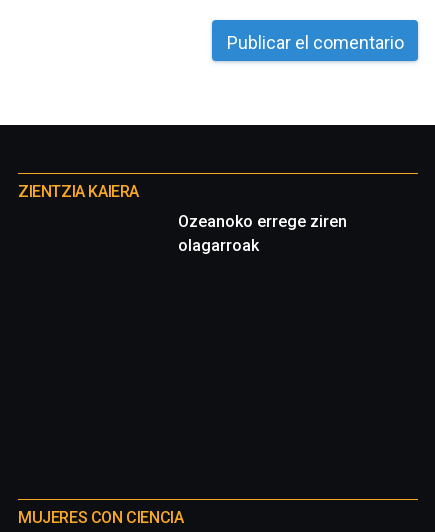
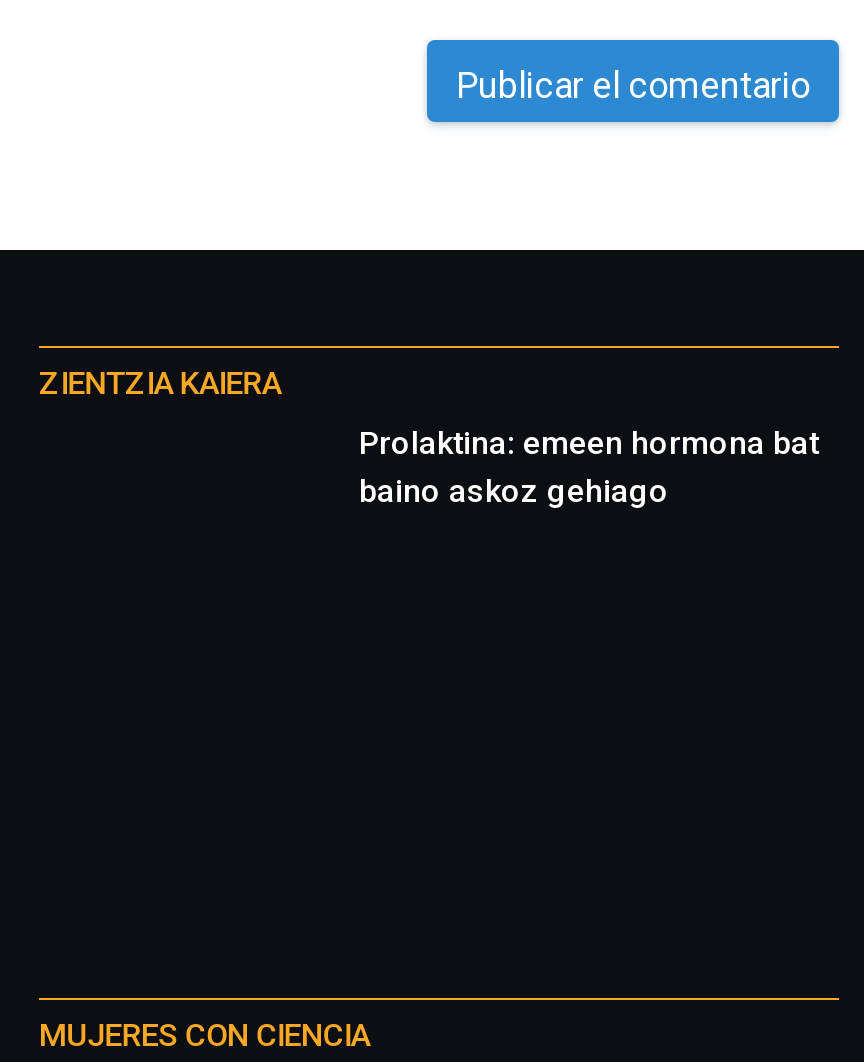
[178,212,347,255] Ozeanoko errege ziren | olagarroak -> [359,424,819,510] Prolaktina: emeen hormona bat | baino askoz gehiago

